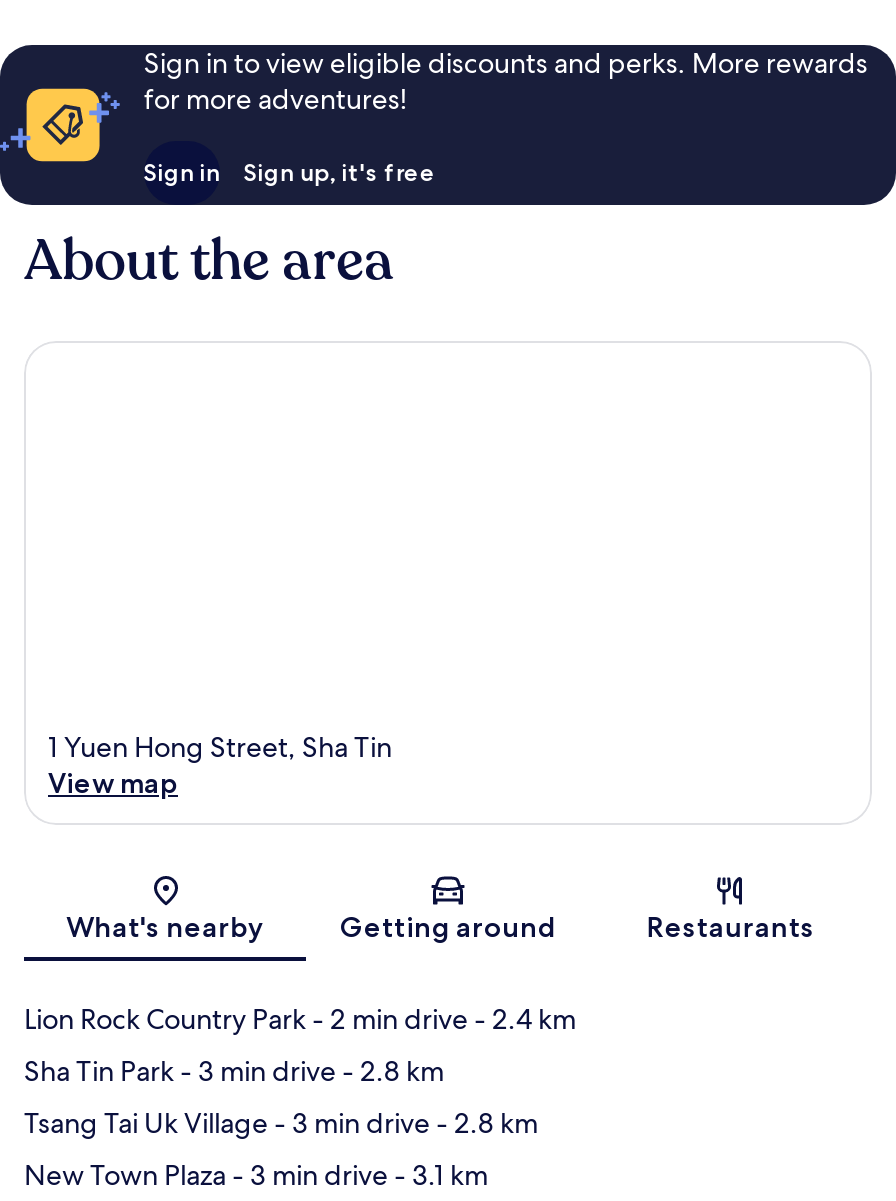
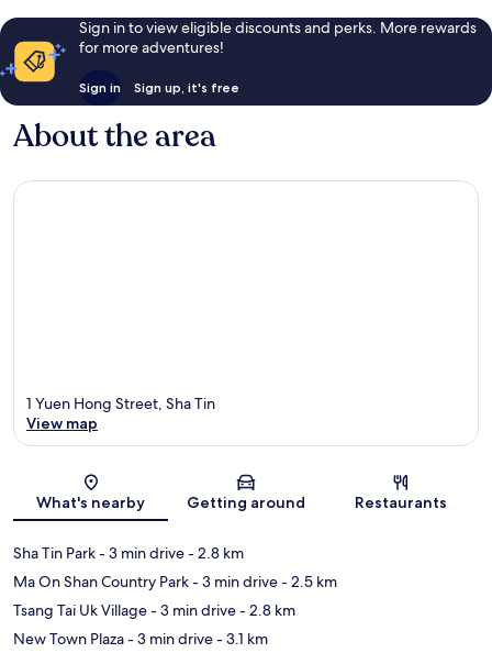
[24,1001,576,1037] Lion Rock Country Park - 2 min drive - 2.4 km -> none
moved [24,1053,444,1089] -> [13,543,244,563]: Sha Tin Park - 3 min drive - 2.8 km
none -> [13,571,337,591] Ma On Shan Country Park - 3 min drive - 2.5 km

